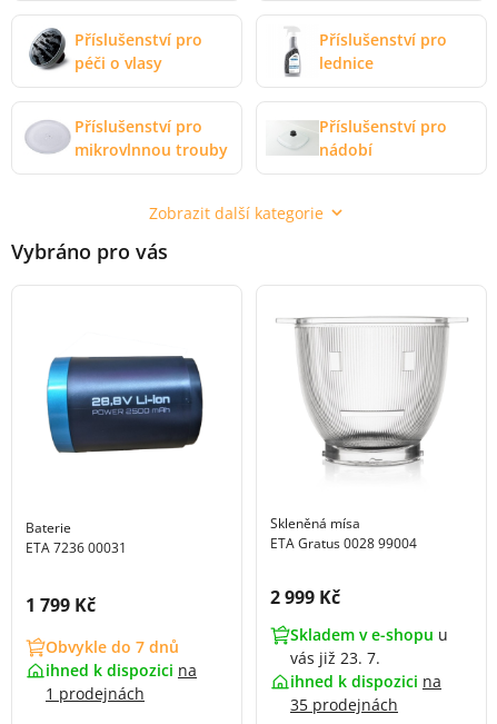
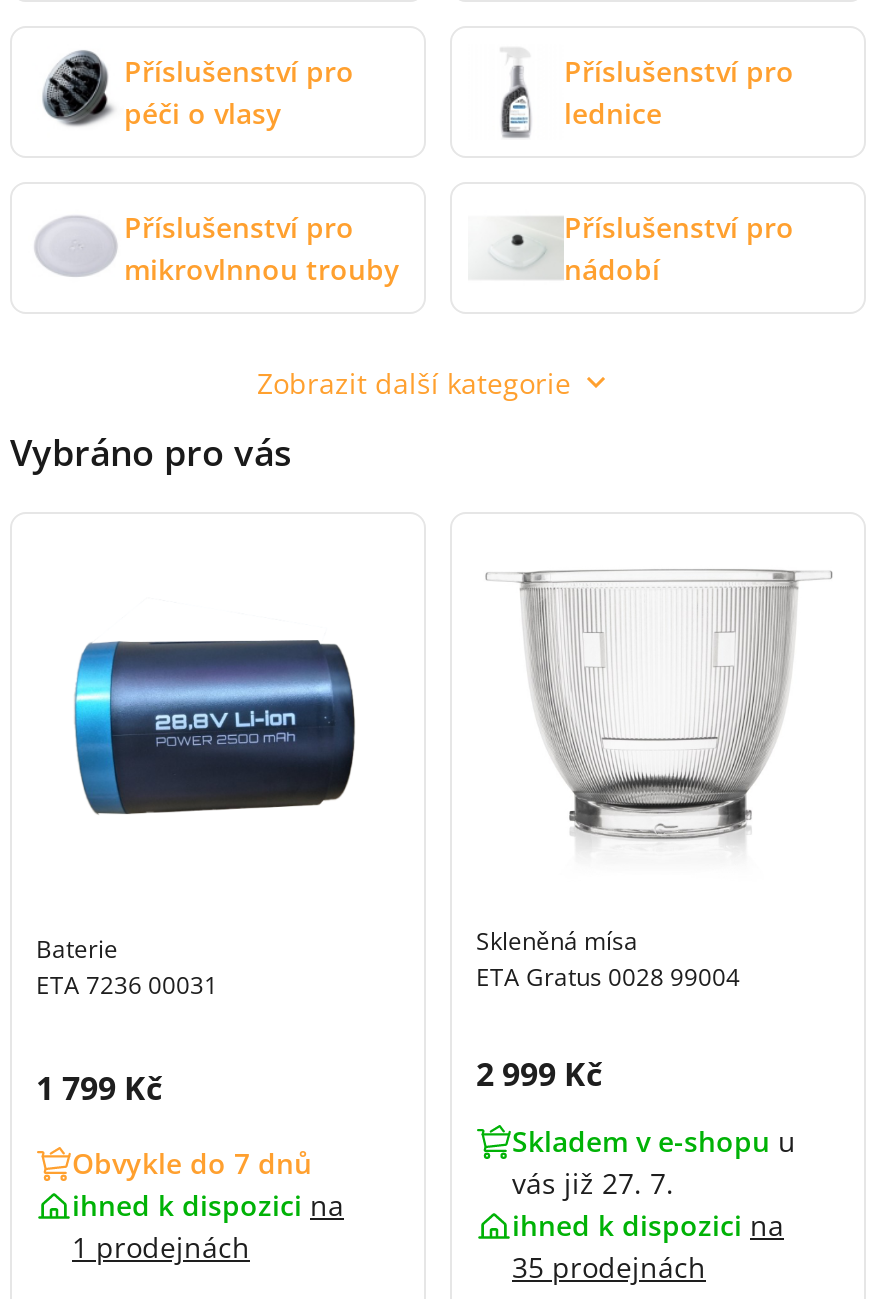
[290,647,380,668] vás již 23. 7. -> [512,1164,674,1202] vás již 27. 7.

